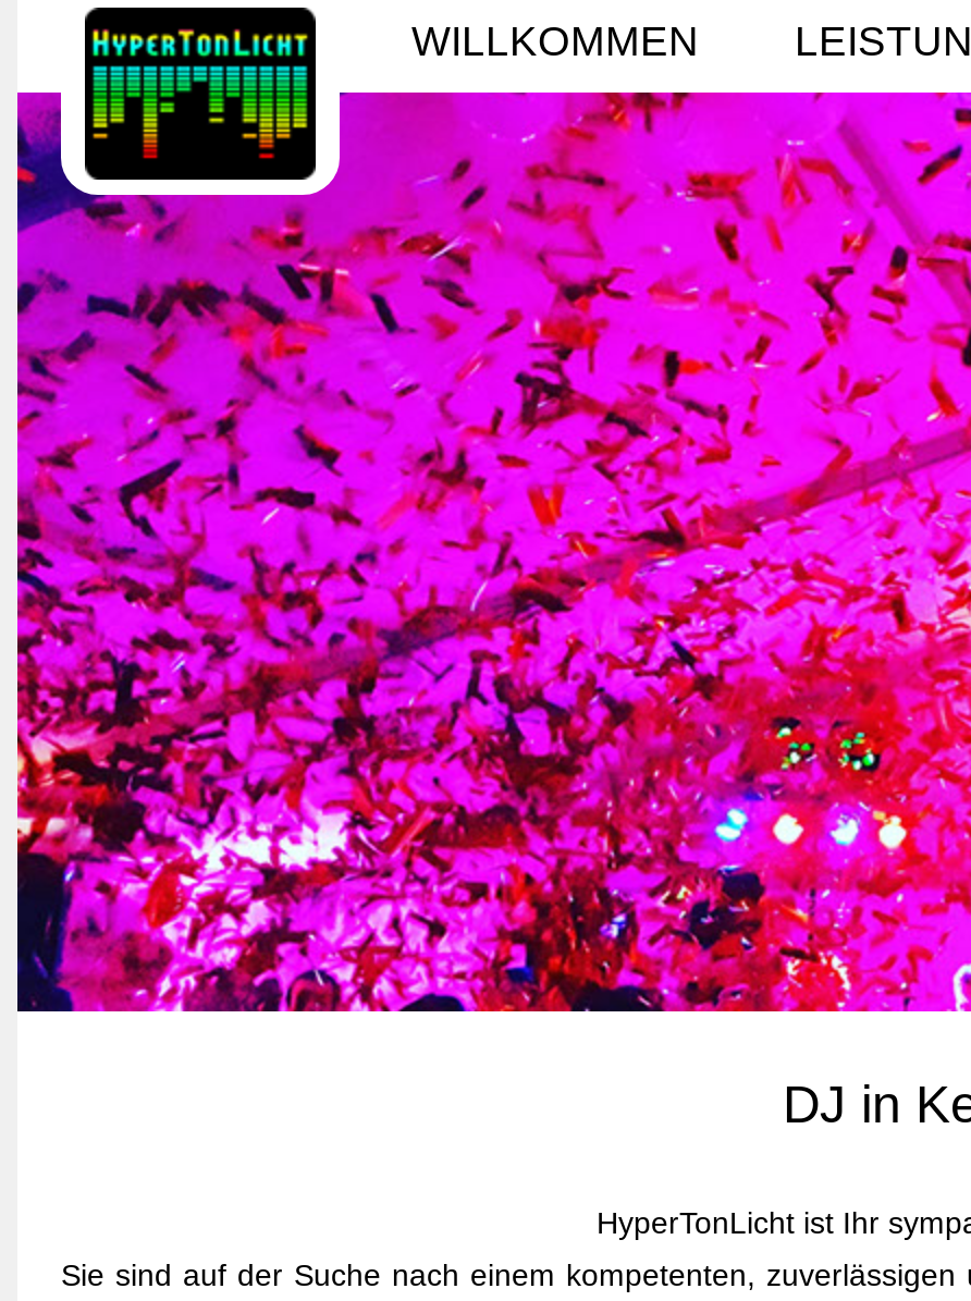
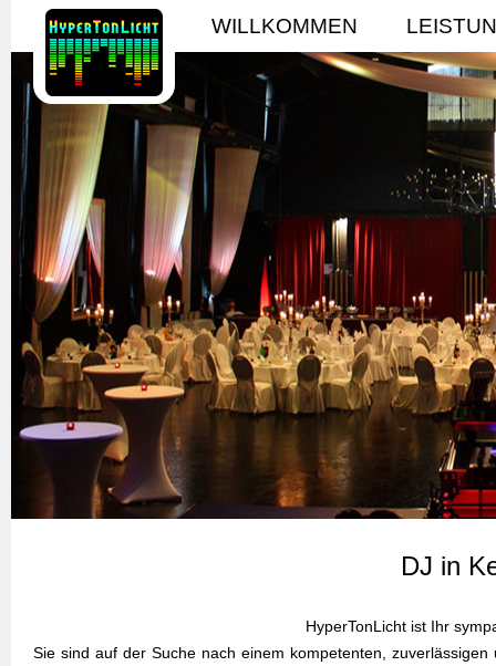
[15,90,964,1014] [image] -> [10,51,493,520] [image]

